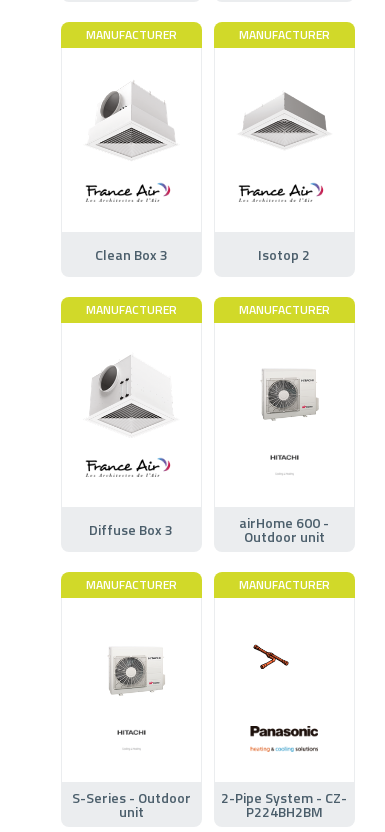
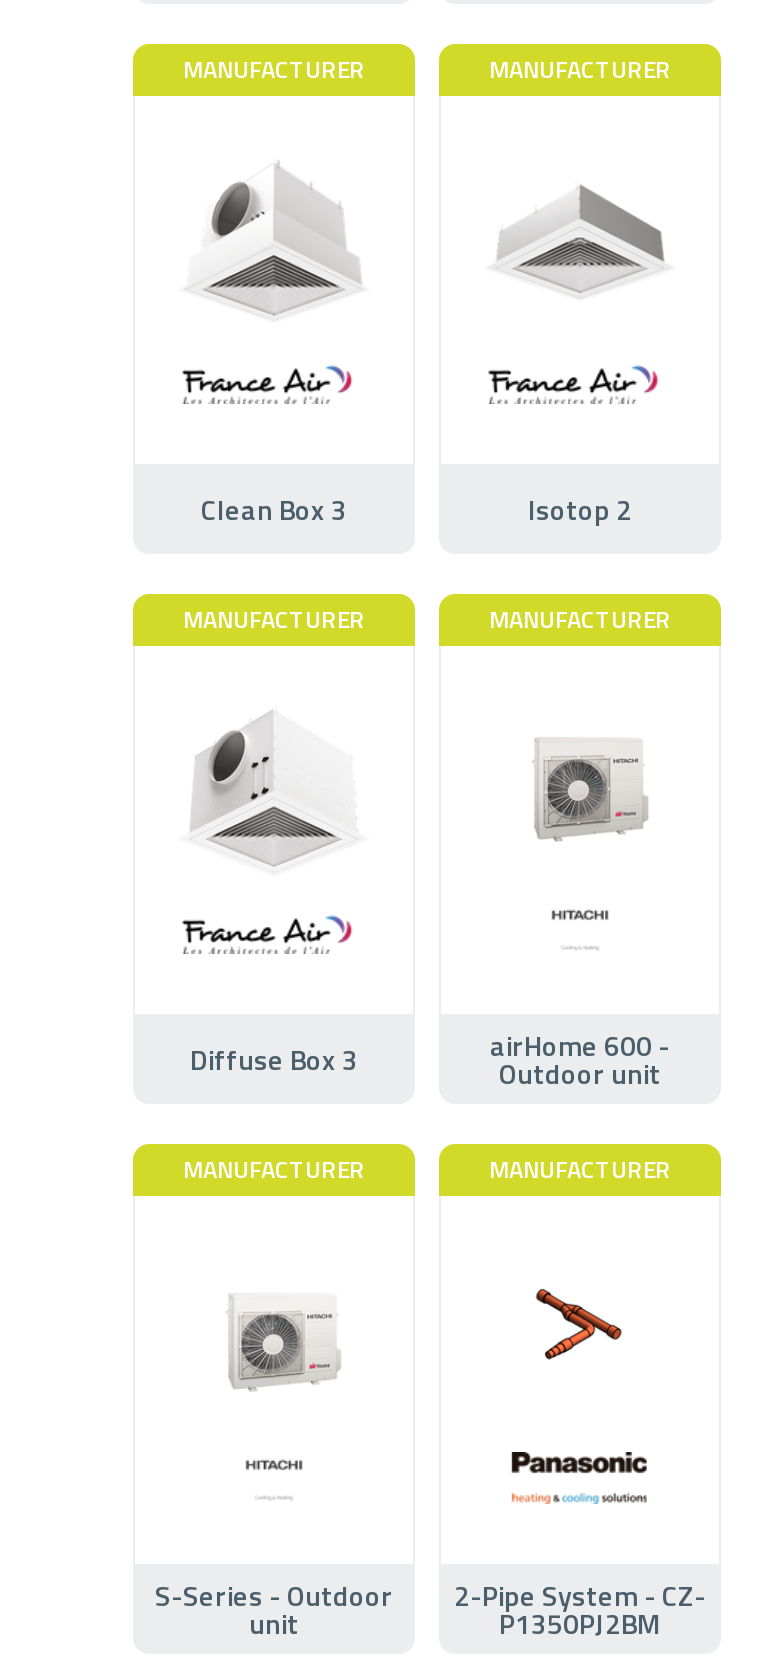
[252,644,305,679] [image] -> [519,1288,623,1362] [image]
[246,801,323,822] P224BH2BM -> [499,1601,661,1643] P1350PJ2BM

